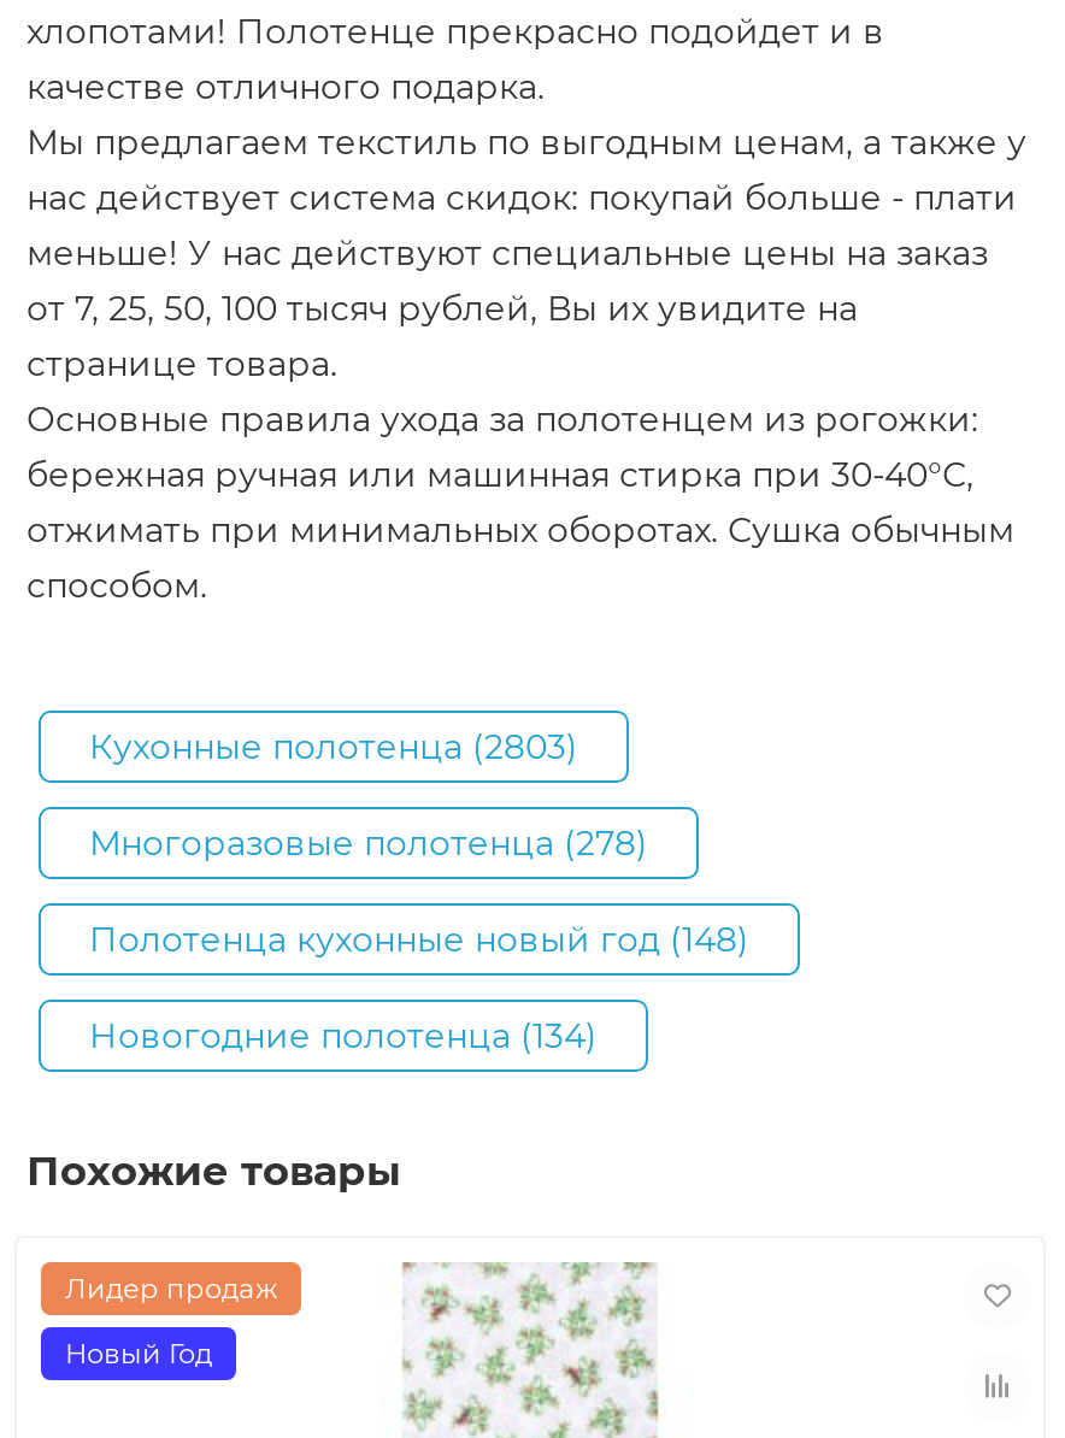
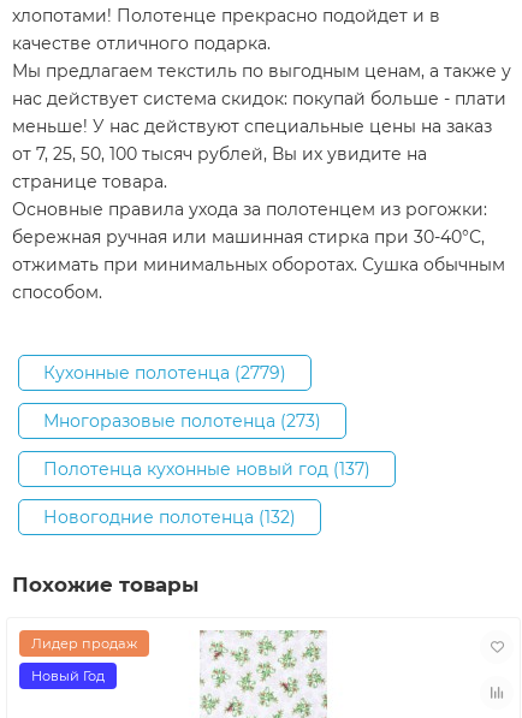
[89,725,578,768] Кухонные полотенца (2803) -> [43,362,286,384] Кухонные полотенца (2779)
[89,821,648,864] Многоразовые полотенца (278) -> [43,410,321,432] Многоразовые полотенца (273)
[89,917,749,961] Полотенца кухонные новый год (148) -> [43,458,370,480] Полотенца кухонные новый год (137)
[89,1014,598,1057] Новогодние полотенца (134) -> [43,506,296,528] Новогодние полотенца (132)

